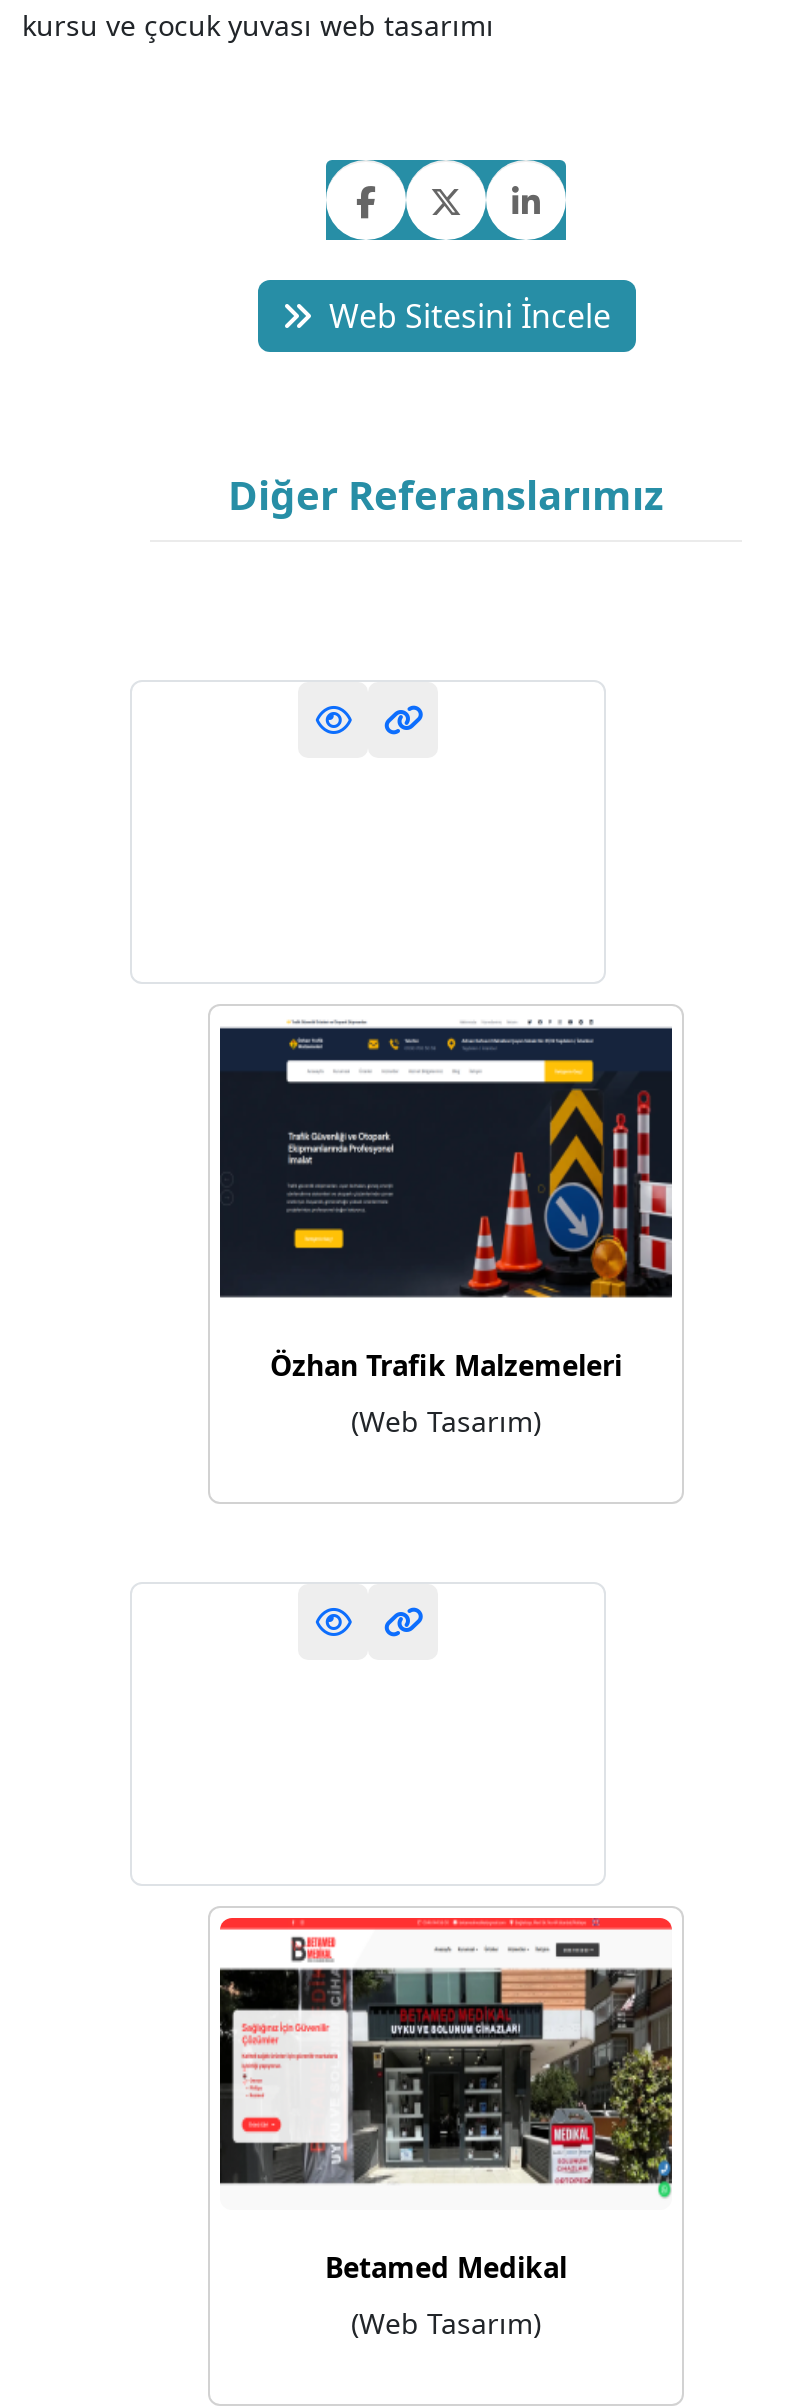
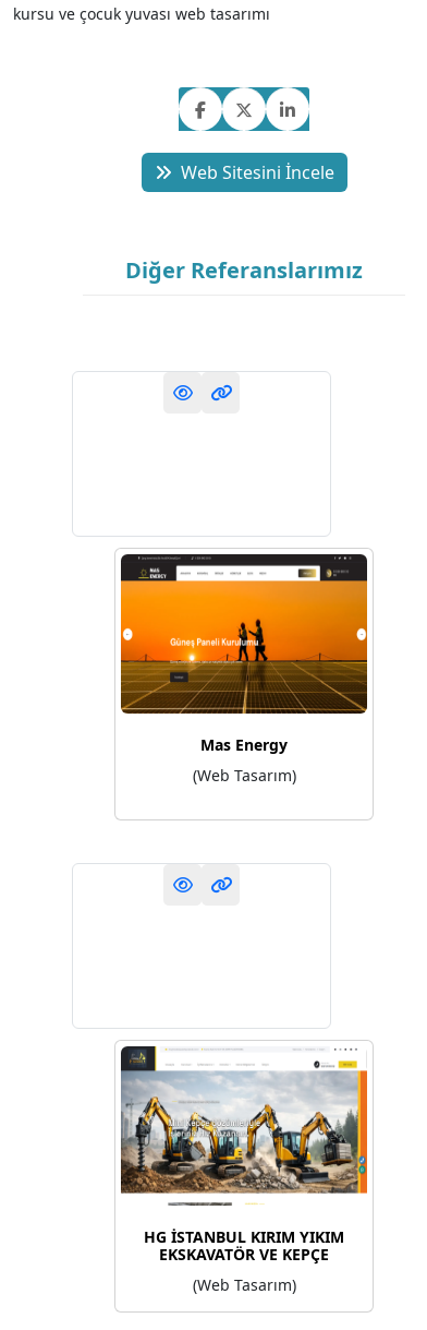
[218,1016,674,1384] [image] | Özhan Trafik Malzemeleri -> [120,553,368,755] [image] | Mas Energy
[220,1916,674,2286] [image] | Betamed Medikal -> [120,1045,368,1265] [image] | HG İSTANBUL KIRIM YIKIM | EKSKAVATÖR VE KEPÇE

